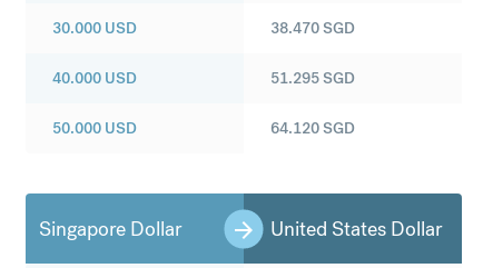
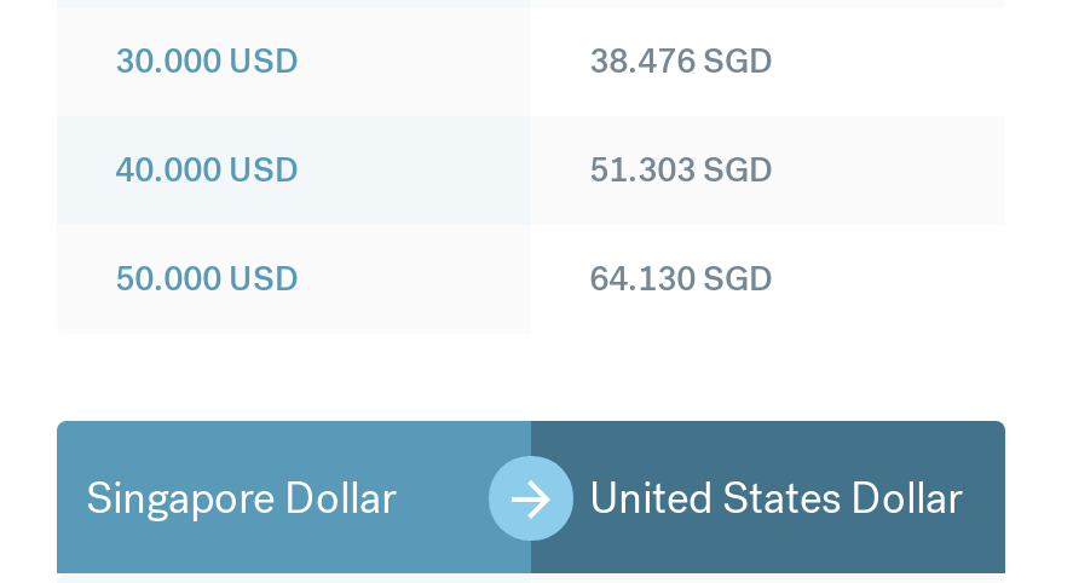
[270,18,355,38] 38.470 SGD -> [589,39,773,83] 38.476 SGD
[270,68,355,88] 51.295 SGD -> [589,148,773,192] 51.303 SGD
[270,118,355,138] 64.120 SGD -> [589,257,773,300] 64.130 SGD

